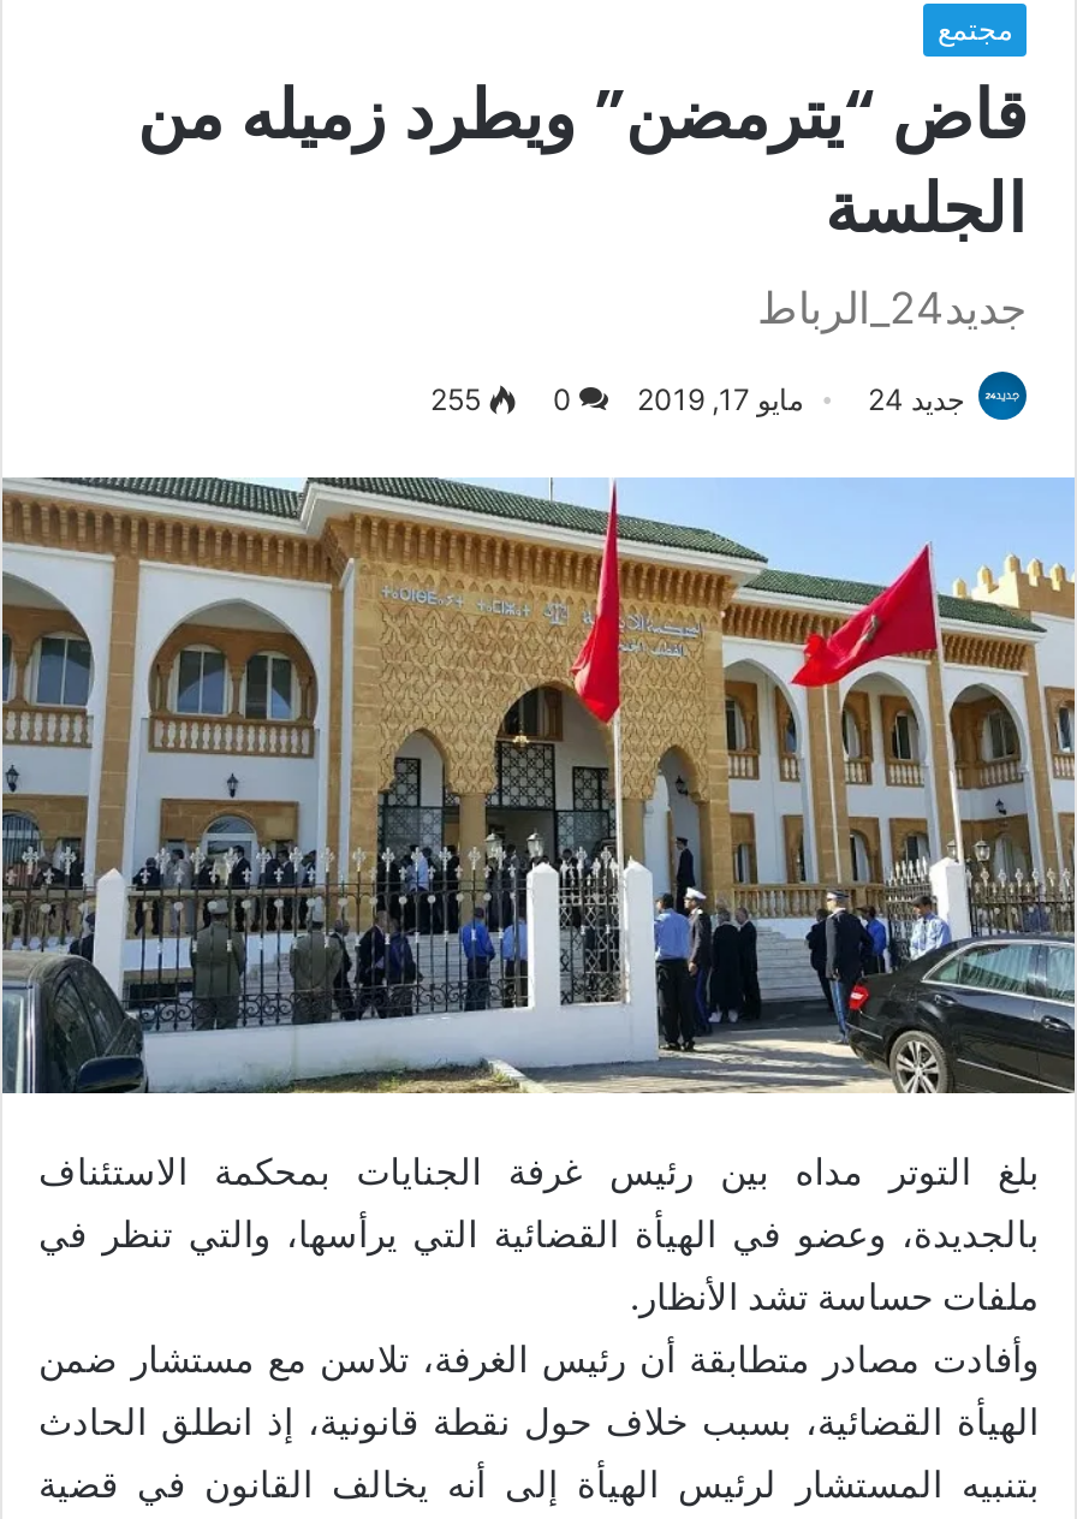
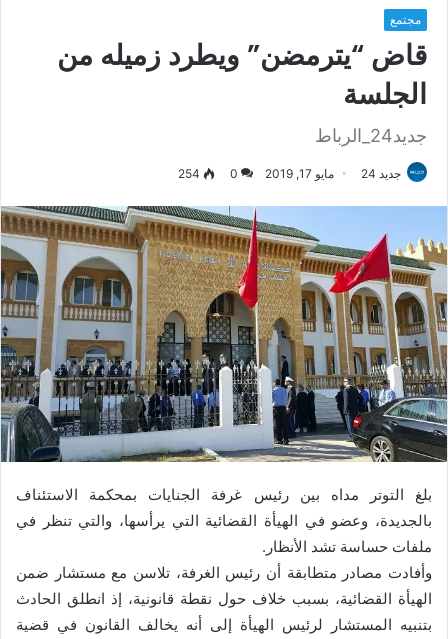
[430,381,572,417] 255 0 -> [178,166,238,181] 254 0

